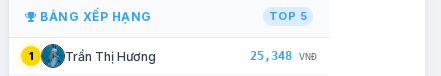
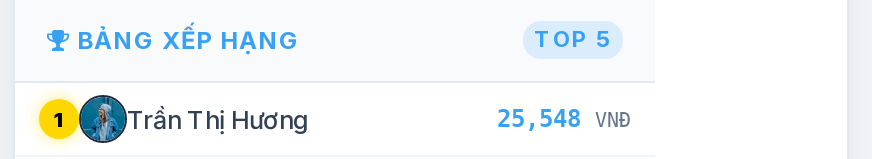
[250,48,317,62] 25,348 VNĐ -> [497,104,631,132] 25,548 VNĐ

